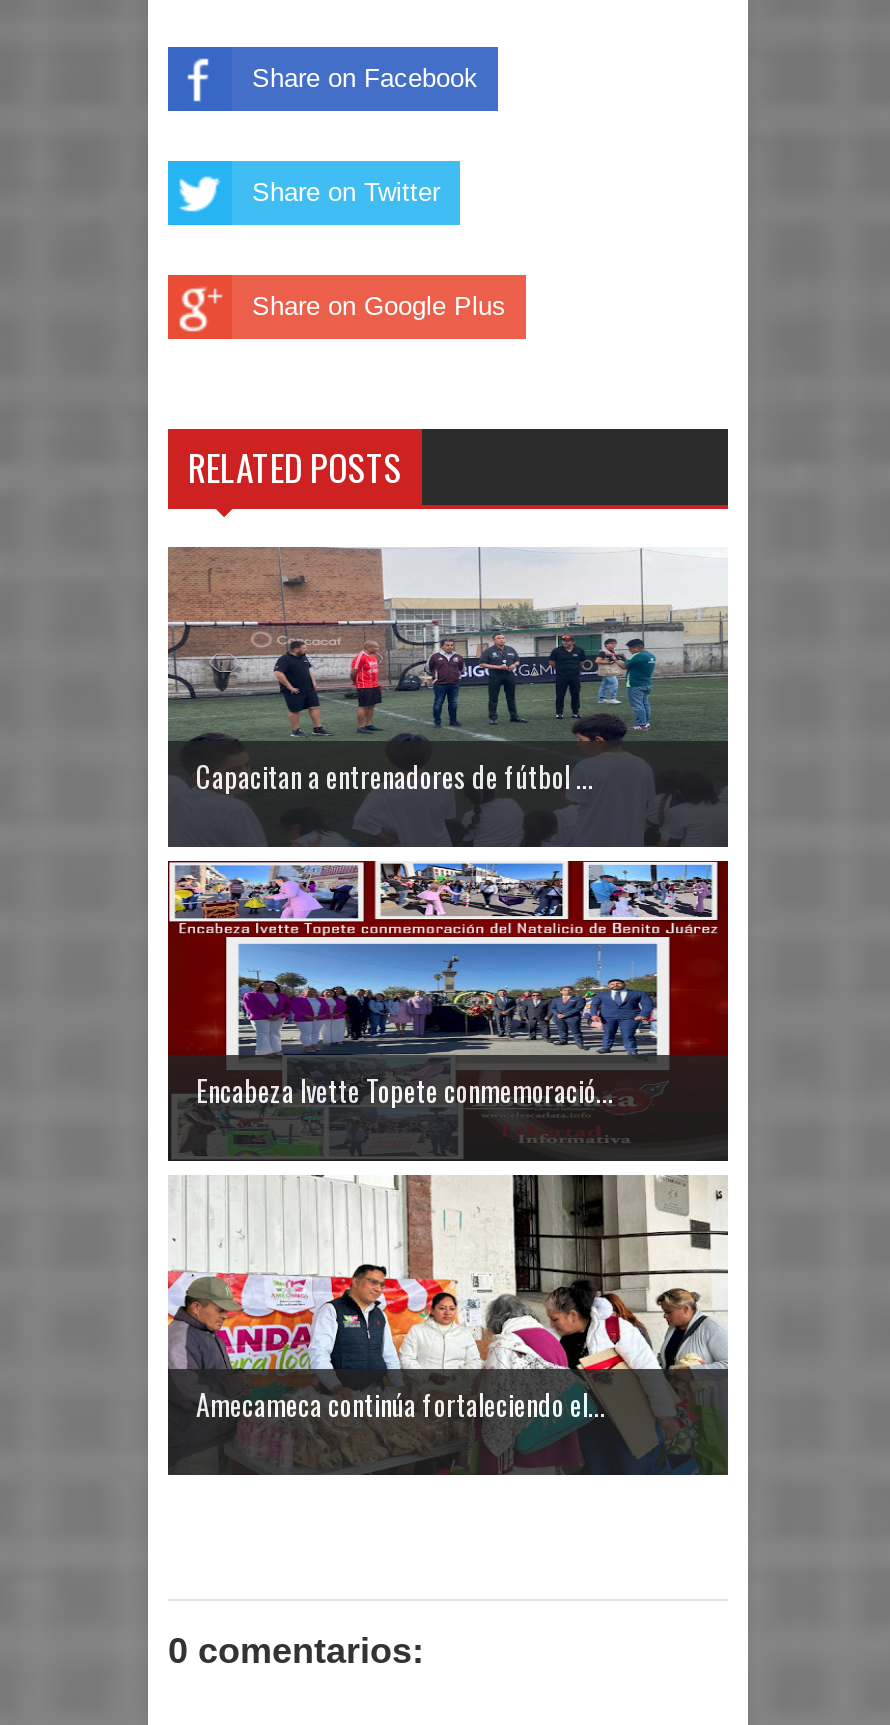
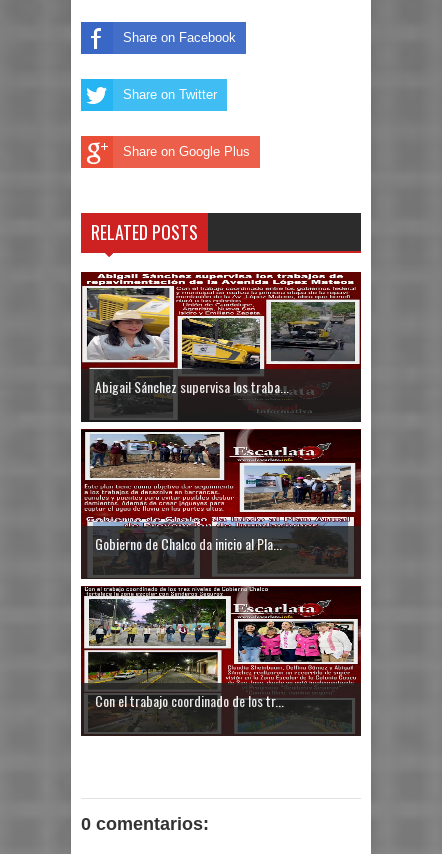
[166,545,728,847] [image] | Capacitan a entrenadores de fútbol ... -> [80,271,362,421] [image] | Abigail Sánchez supervisa los traba...
[168,861,728,1159] [image] | Encabeza Ivette Topete conmemoració... -> [81,428,361,577] [image] | Gobierno de Chalco da inicio al Pla...
[166,1173,728,1475] [image] | Amecameca continúa fortaleciendo el... -> [80,585,362,734] [image] | Con el trabajo coordinado de los tr...

